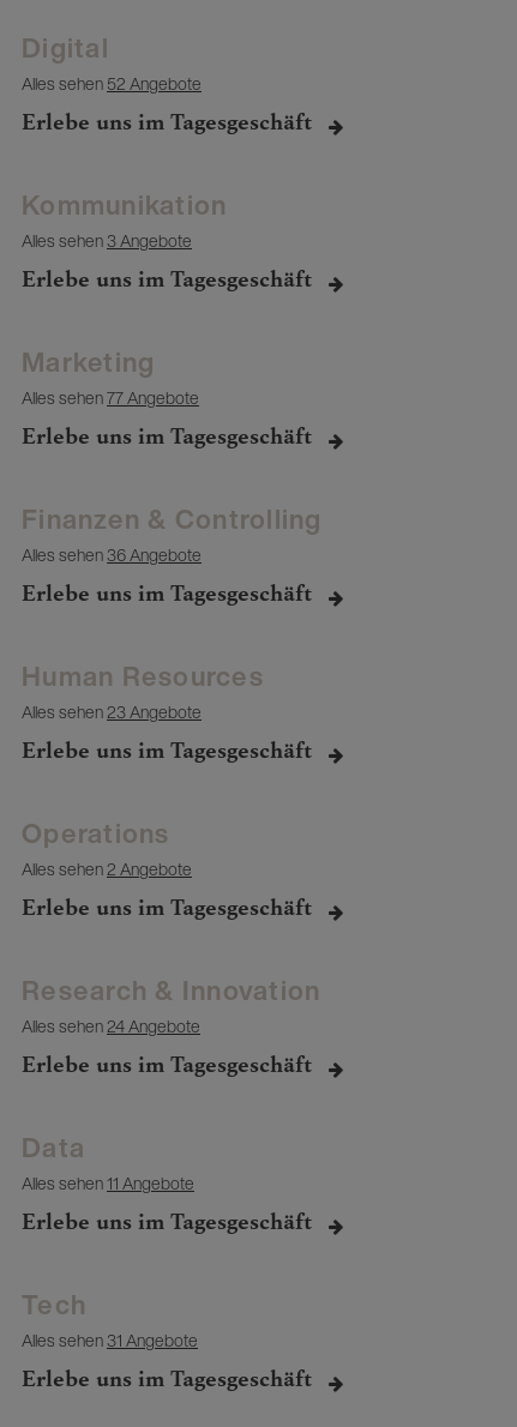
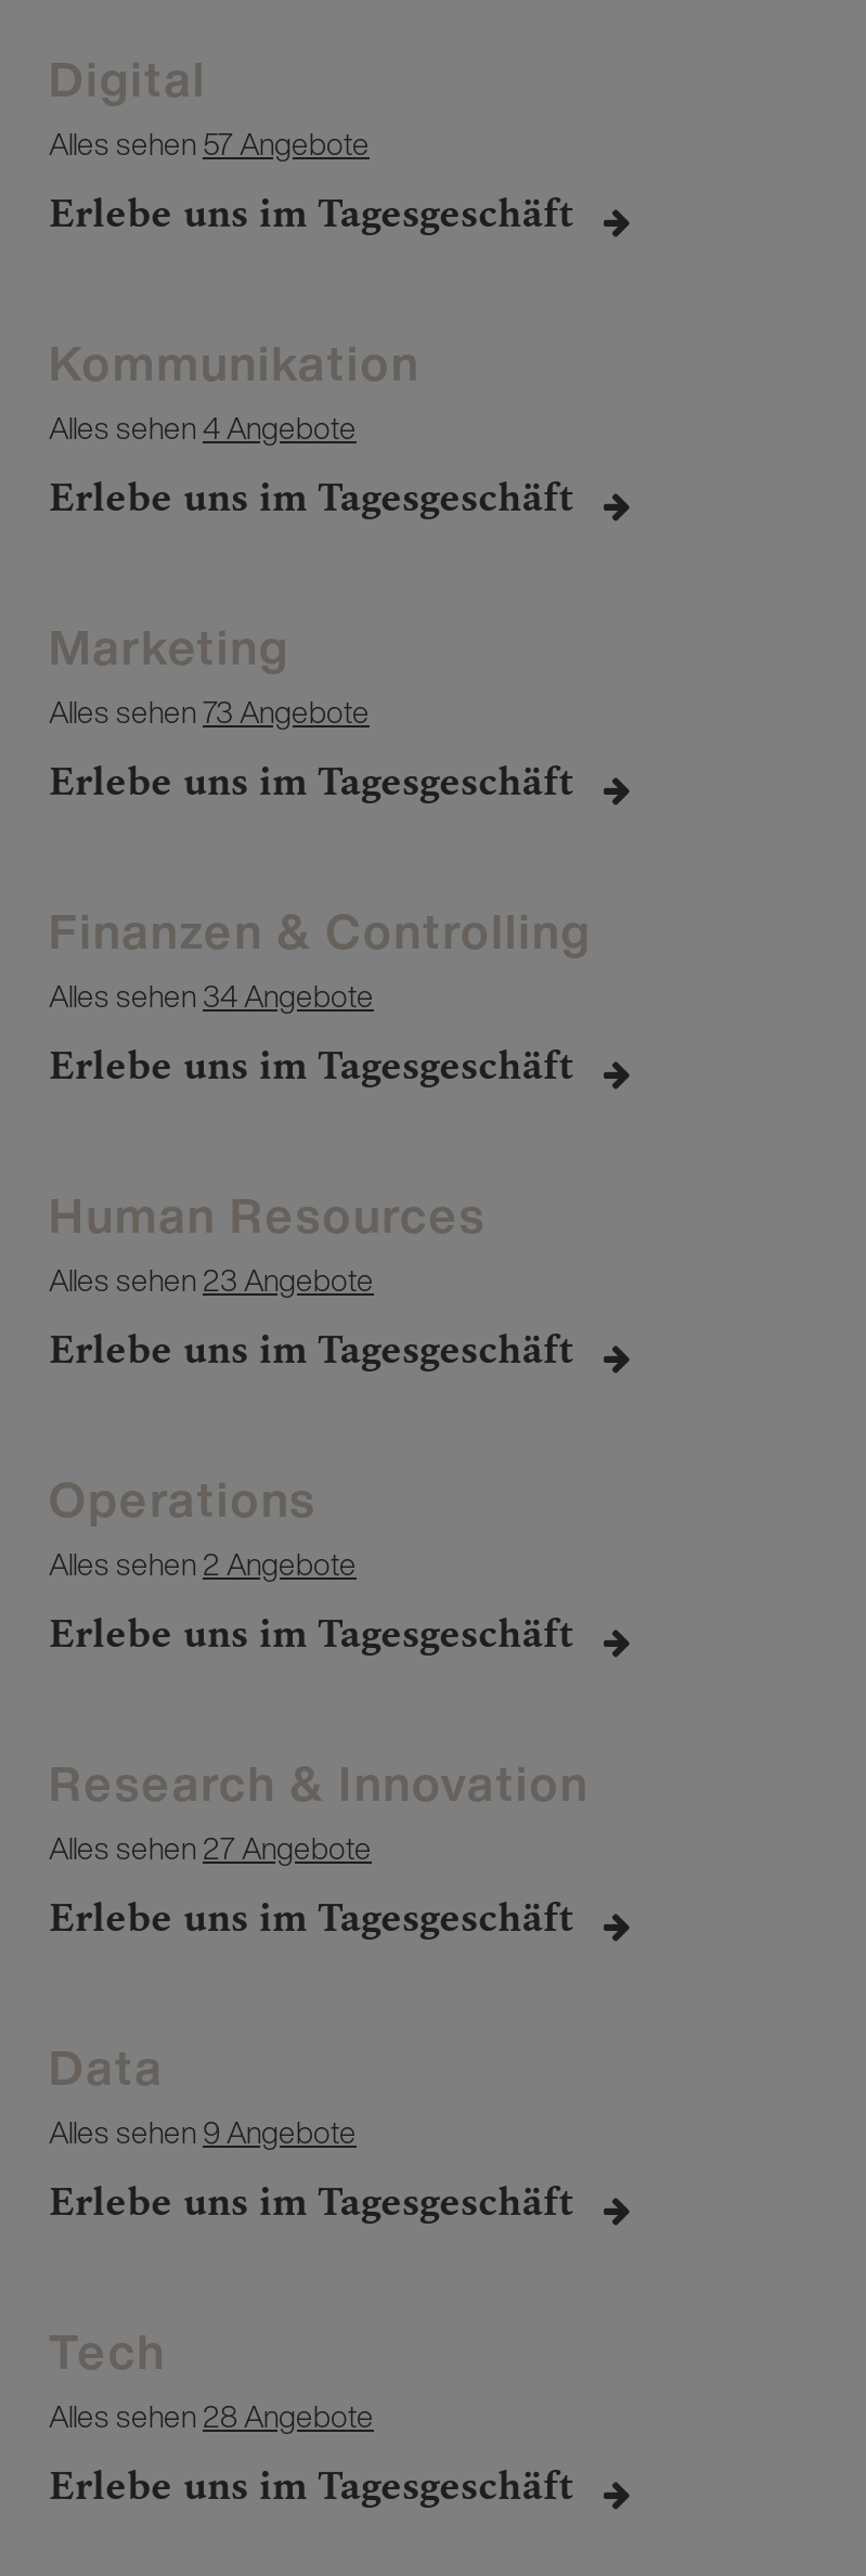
[22,71,202,96] Alles sehen 52 Angebote -> [49,120,370,166] Alles sehen 57 Angebote
[22,228,192,253] Alles sehen 3 Angebote -> [49,404,357,450] Alles sehen 4 Angebote
[22,385,199,410] Alles sehen77 Angebote -> [49,688,370,734] Alles sehen73 Angebote
[22,542,202,567] Alles sehen 36 Angebote -> [49,973,374,1018] Alles sehen 34 Angebote
[22,1013,200,1038] Alles sehen 24 Angebote -> [49,1825,372,1870] Alles sehen 27 Angebote
[22,1170,194,1196] Alles sehen 11 Angebote -> [49,2109,357,2154] Alles sehen 9 Angebote
[22,1327,198,1353] Alles sehen 31 Angebote -> [49,2393,374,2438] Alles sehen 28 Angebote

